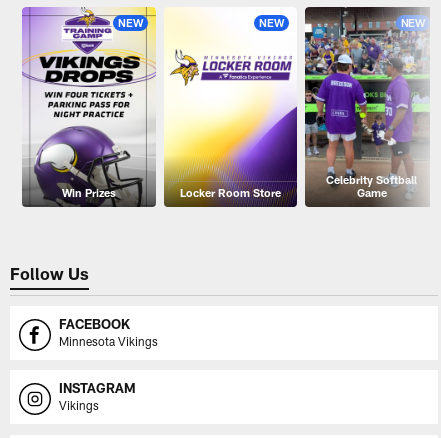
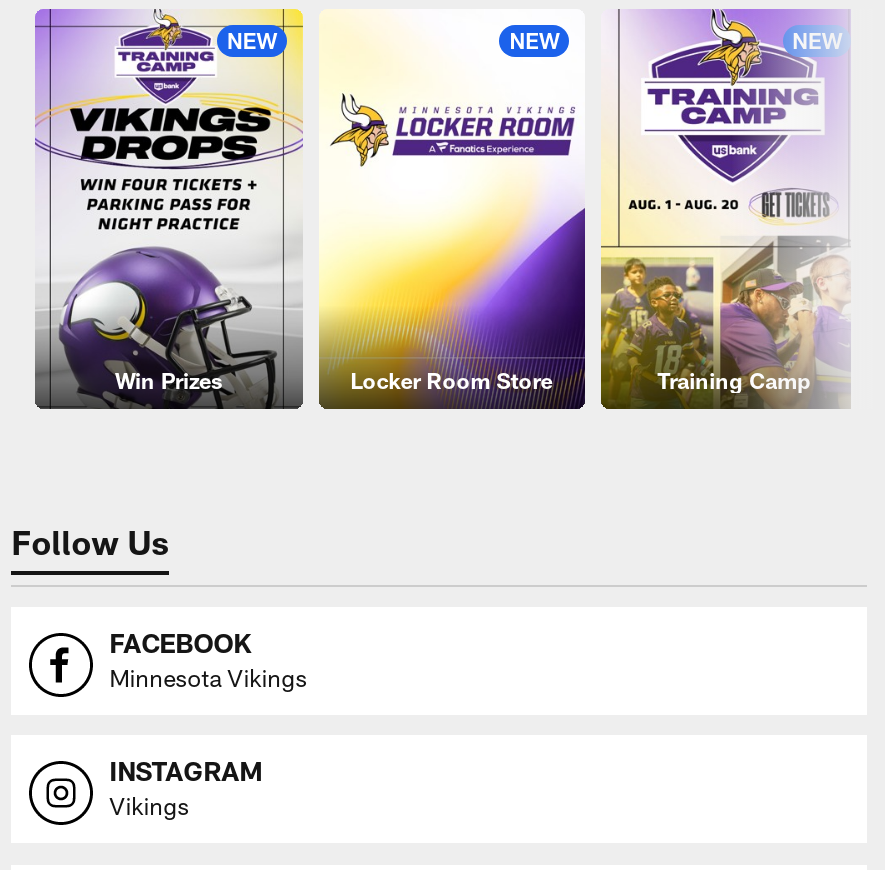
[304,6,429,206] [image] | Celebrity Softball | Game -> [599,9,847,405] [image] | Training Camp

